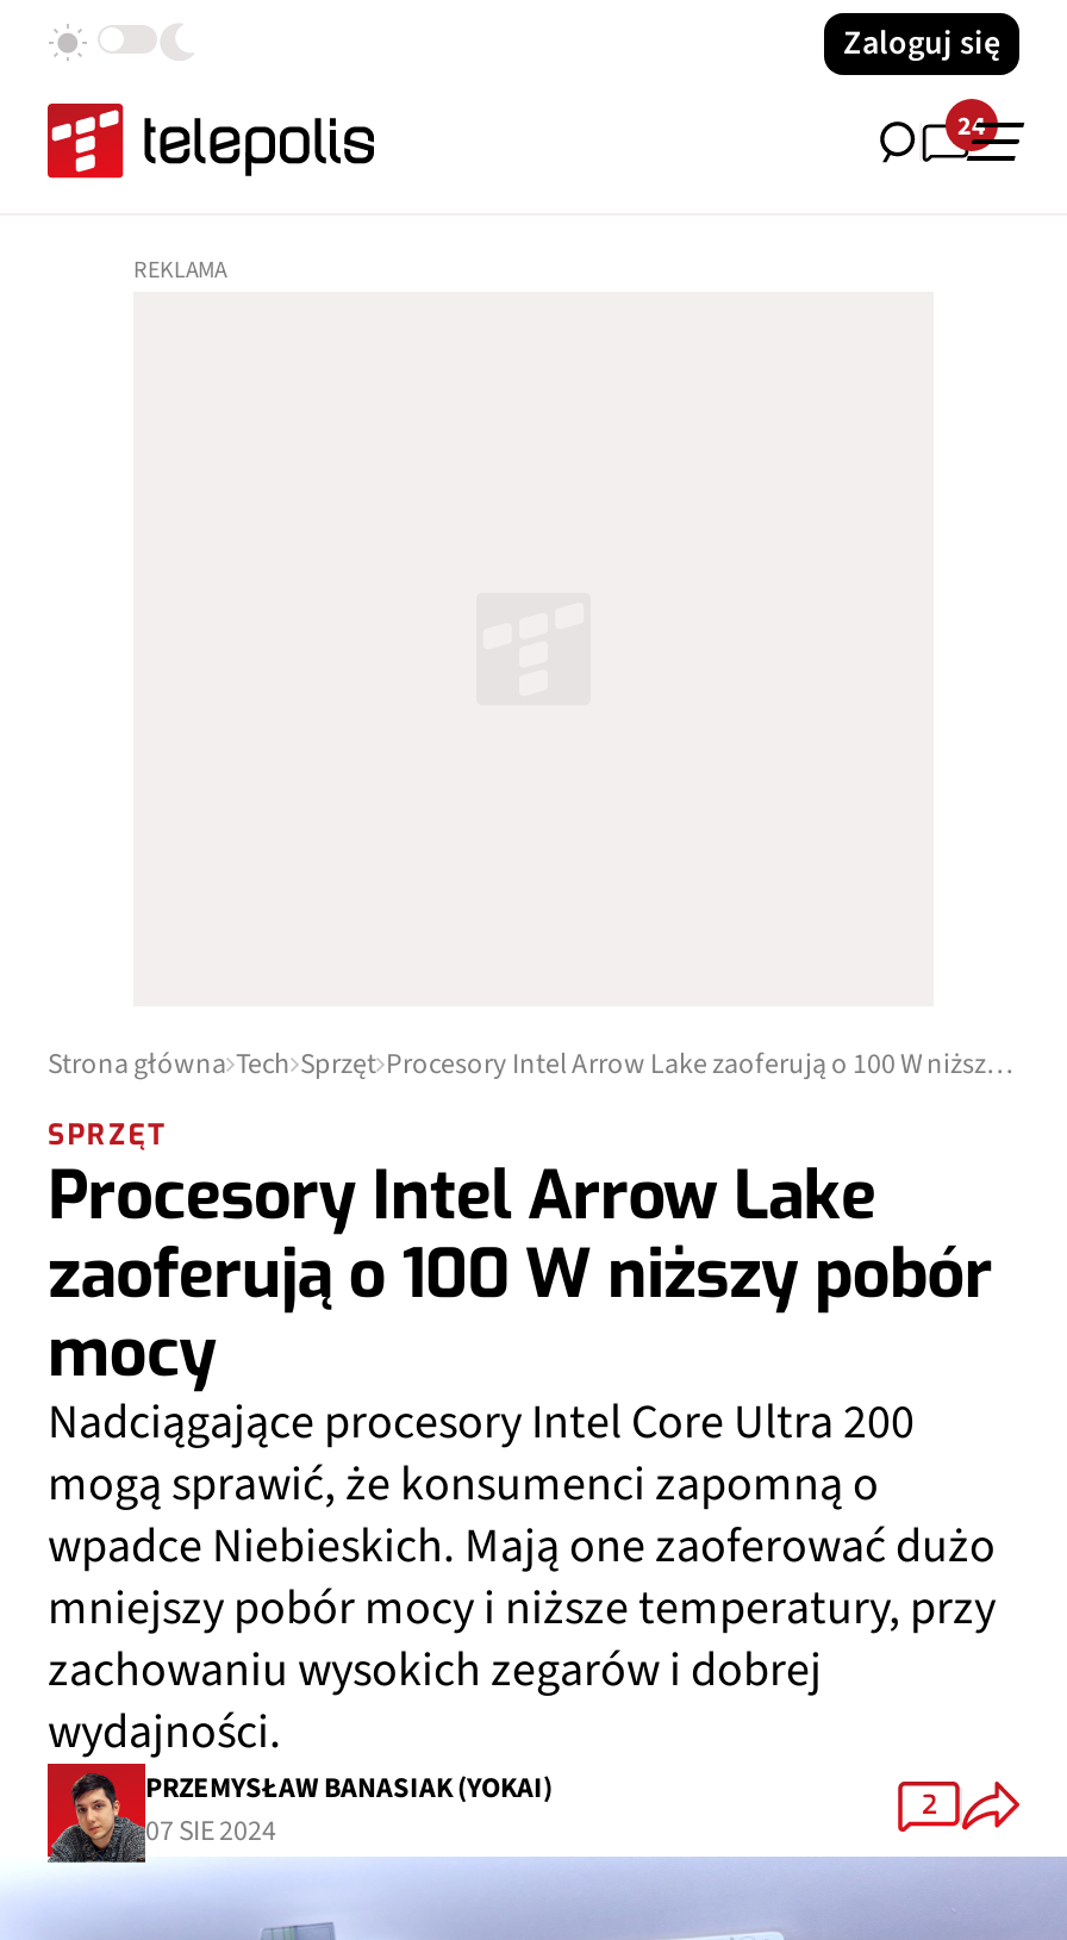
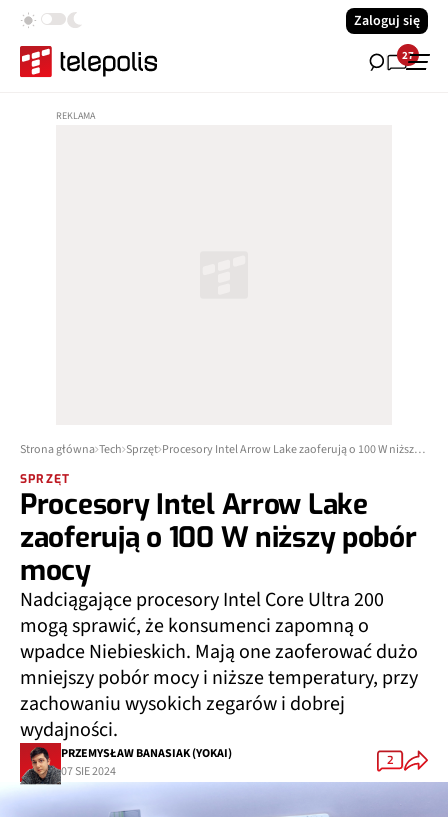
[957,107,986,143] 24 -> [402,47,414,62] 27

